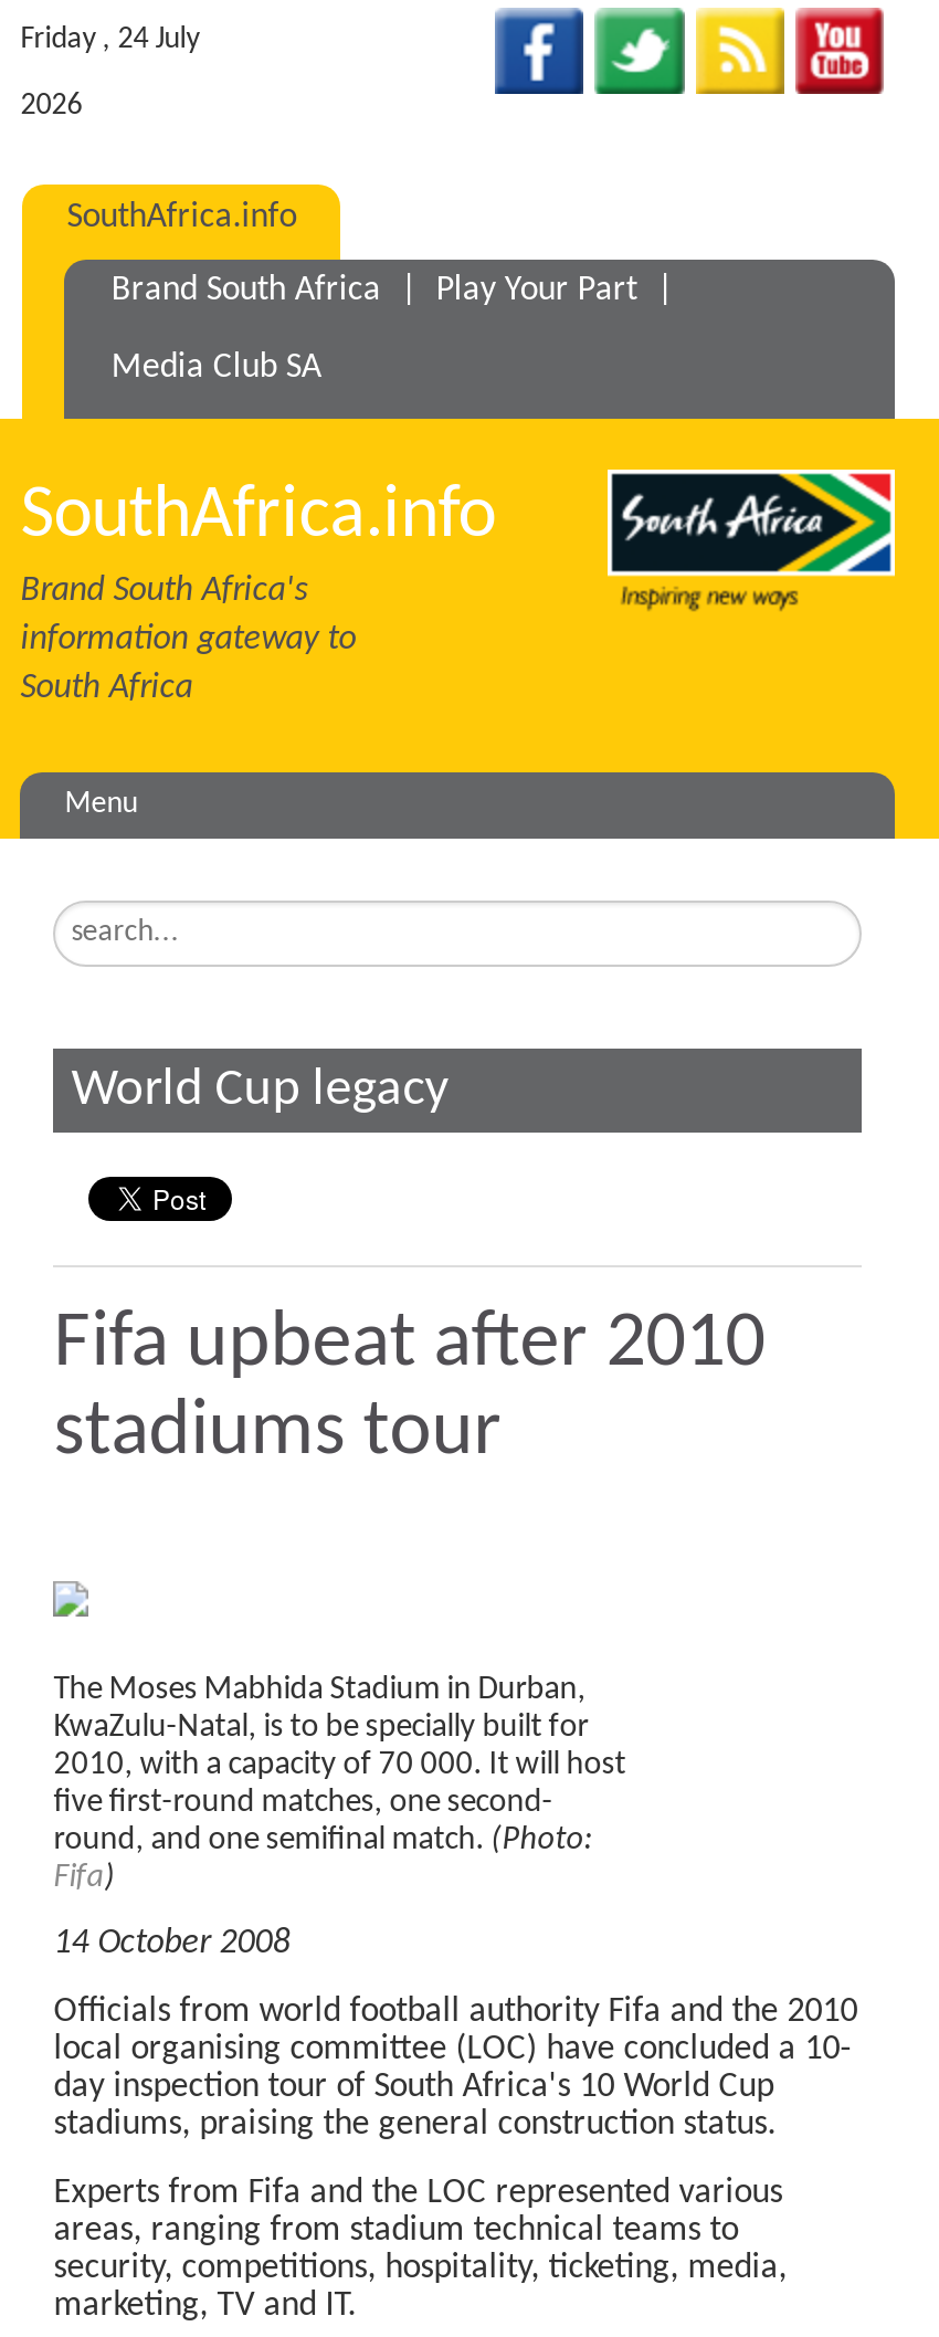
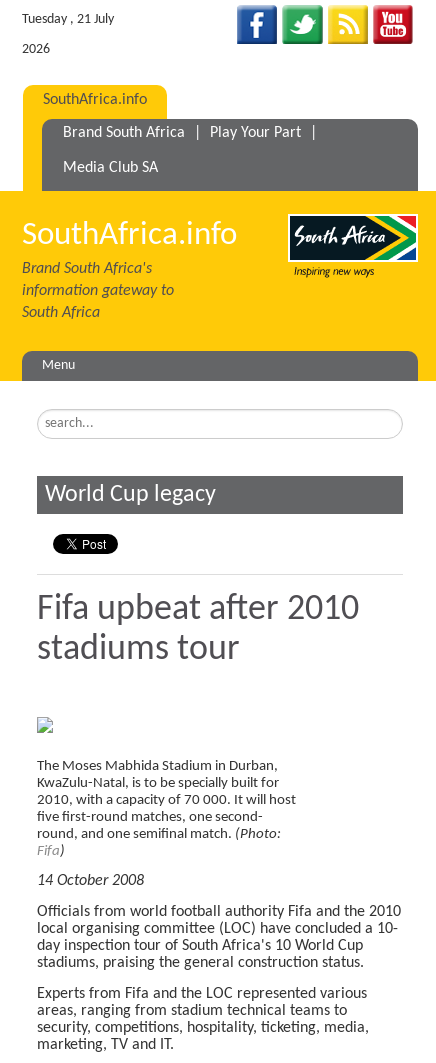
[20,23,199,56] Friday , 24 July -> [22,12,114,27] Tuesday , 21 July

